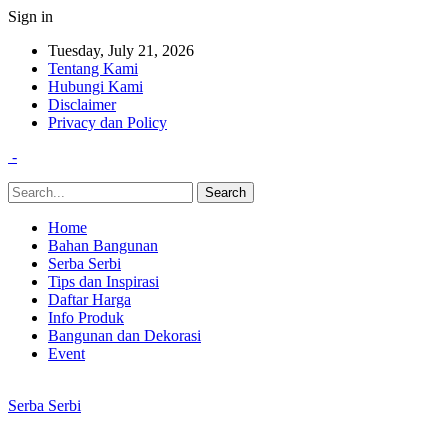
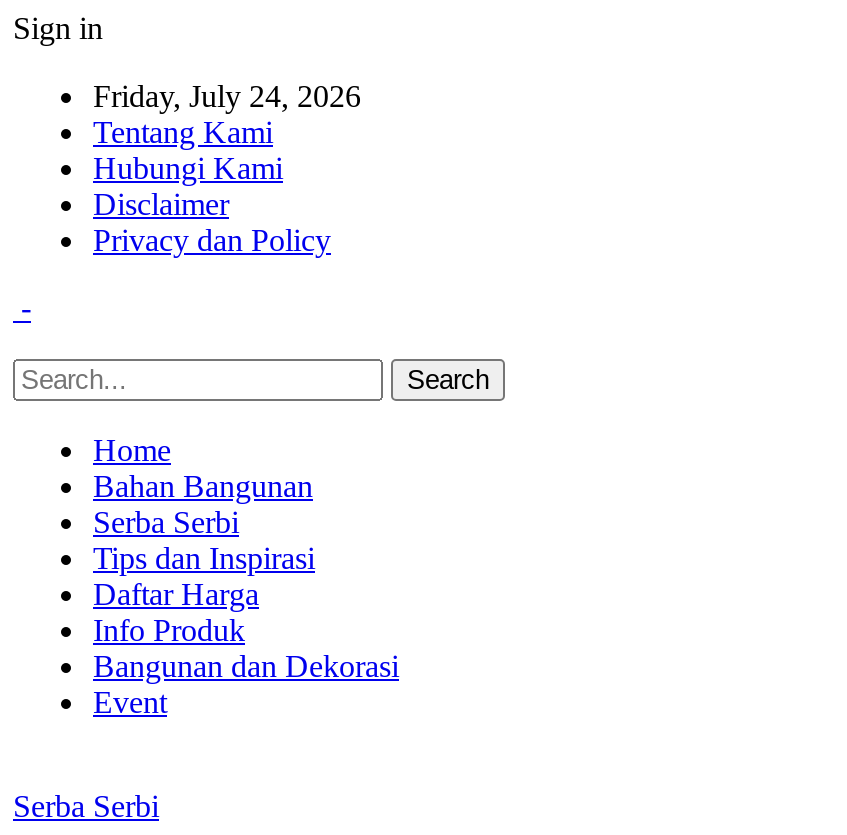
[48,42,194,59] Tuesday, July 21, 2026 -> [93,79,361,113] Friday, July 24, 2026

